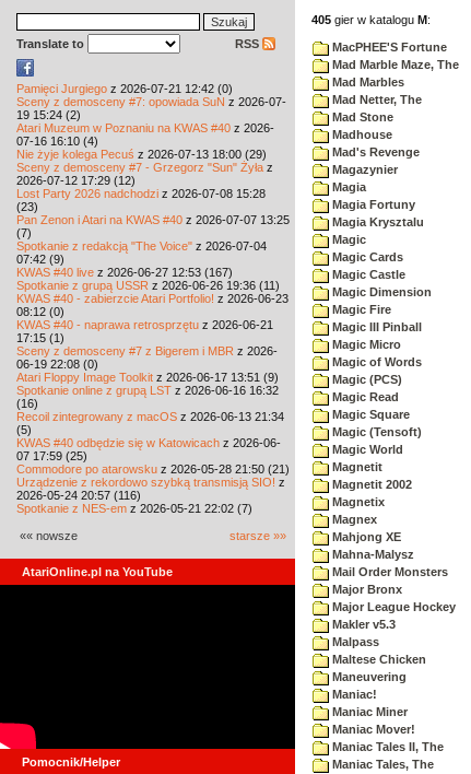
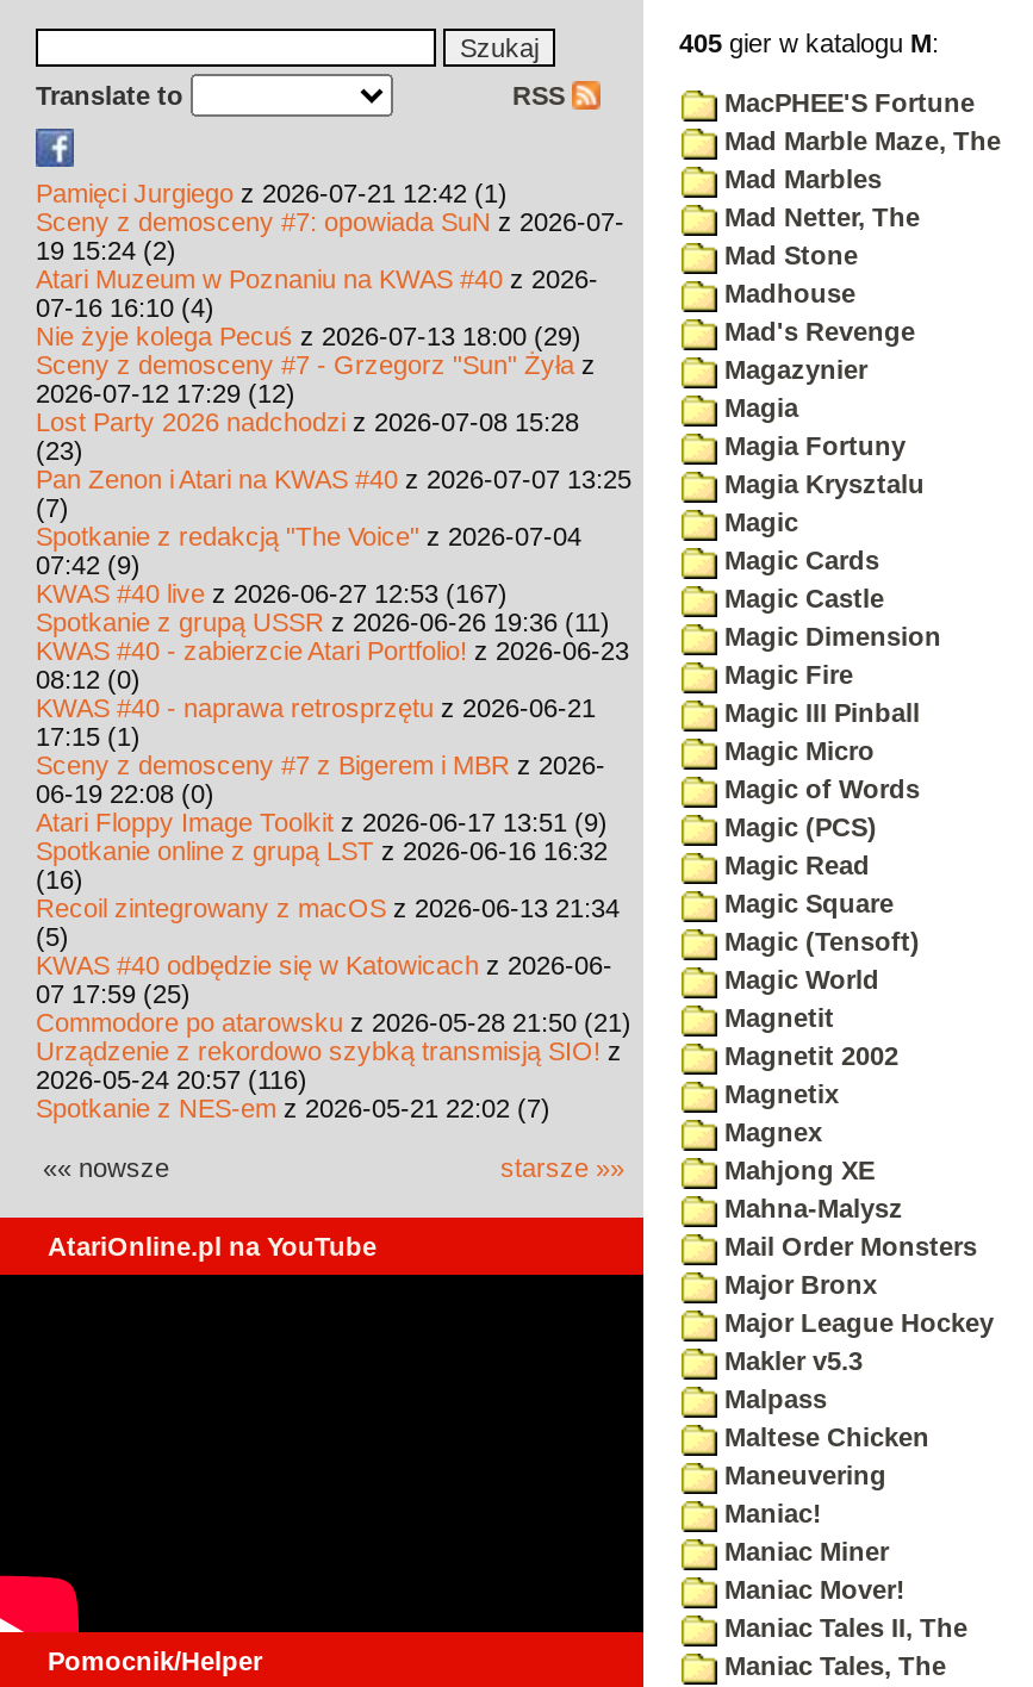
[16,82,233,95] Pamięci Jurgiego z 2026-07-21 12:42 (0) -> [36,179,508,207] Pamięci Jurgiego z 2026-07-21 12:42 (1)

